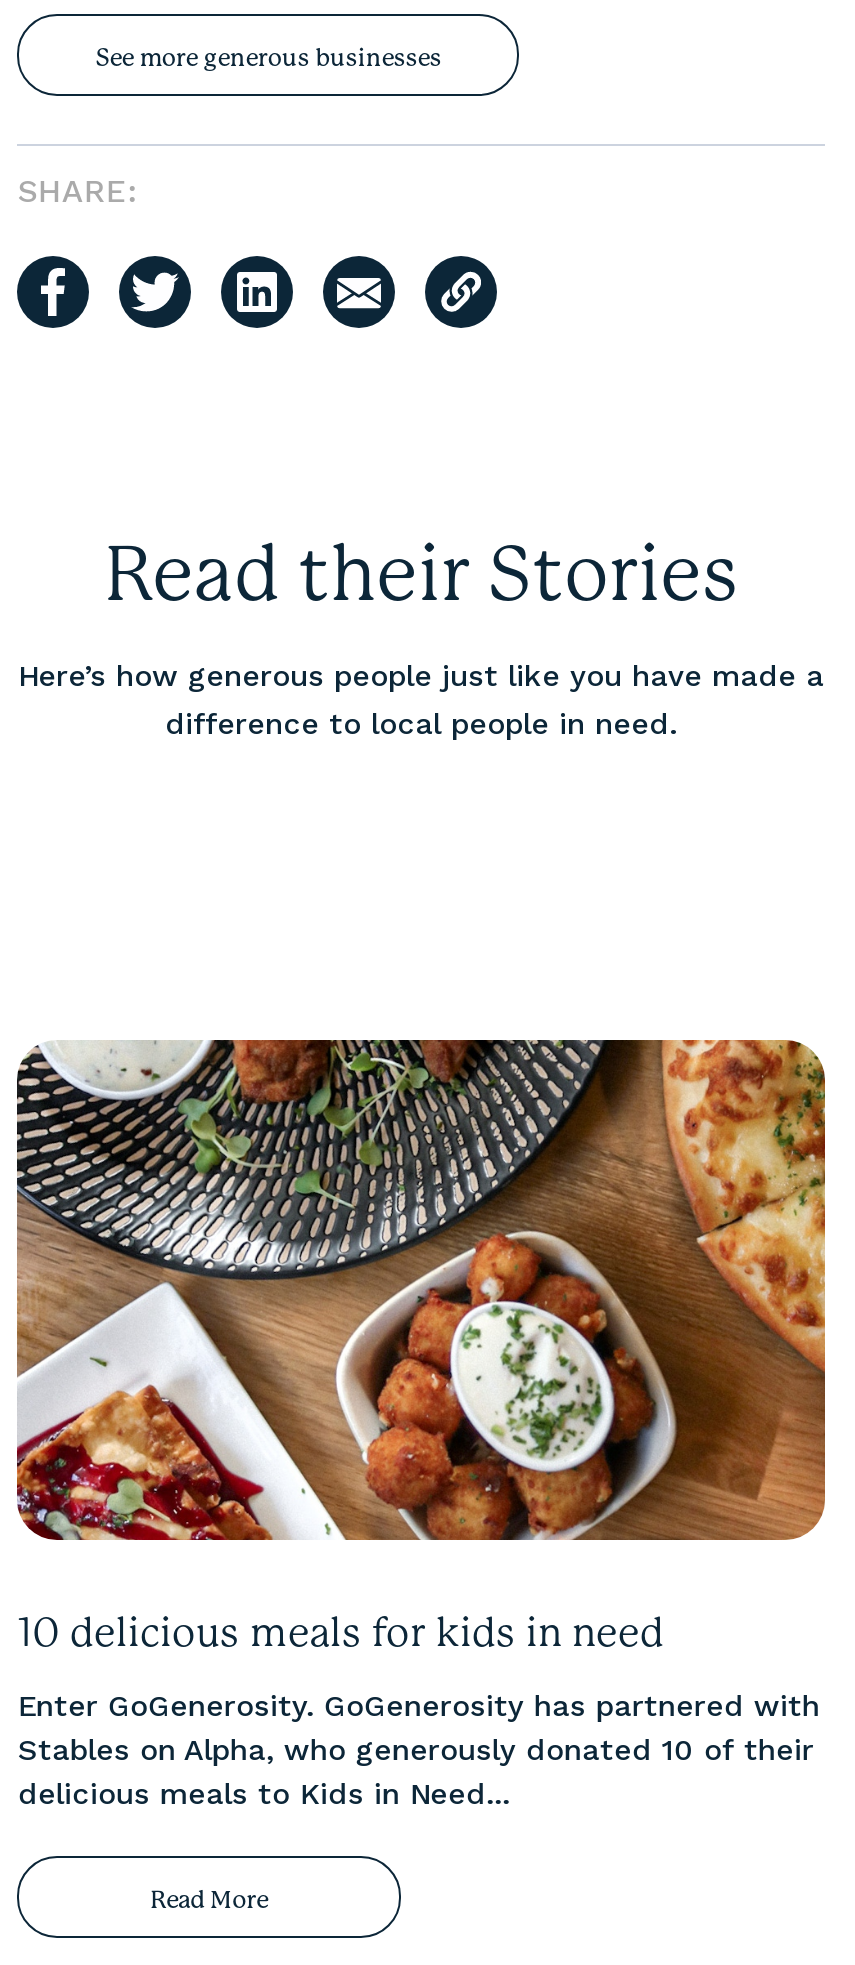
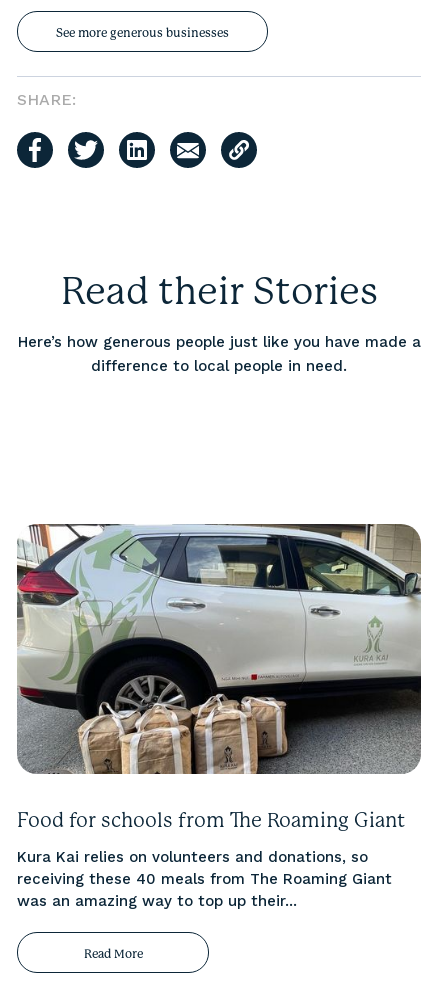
[15,1038,827,1656] [image] | 10 delicious meals for kids in need -> [16,523,422,832] [image] | Food for schools from The Roaming Giant
[18,1688,820,1812] Enter GoGenerosity. GoGenerosity has partnered with | Stables on Alpha, who generously donated 10 of their | delicious meals to Kids in Need... -> [17,848,392,910] Kura Kai relies on volunteers and donations, so | receiving these 40 meals from The Roaming Giant | was an amazing way to top up their...

